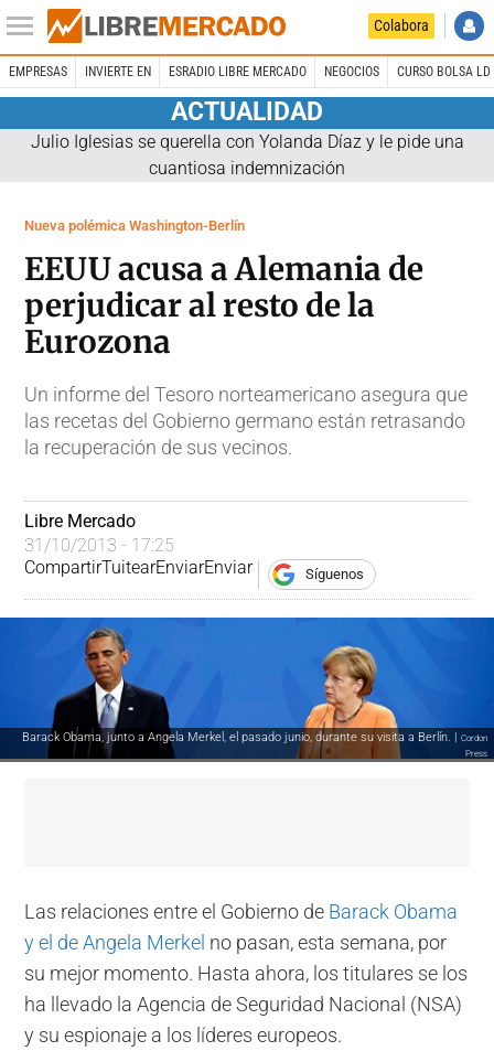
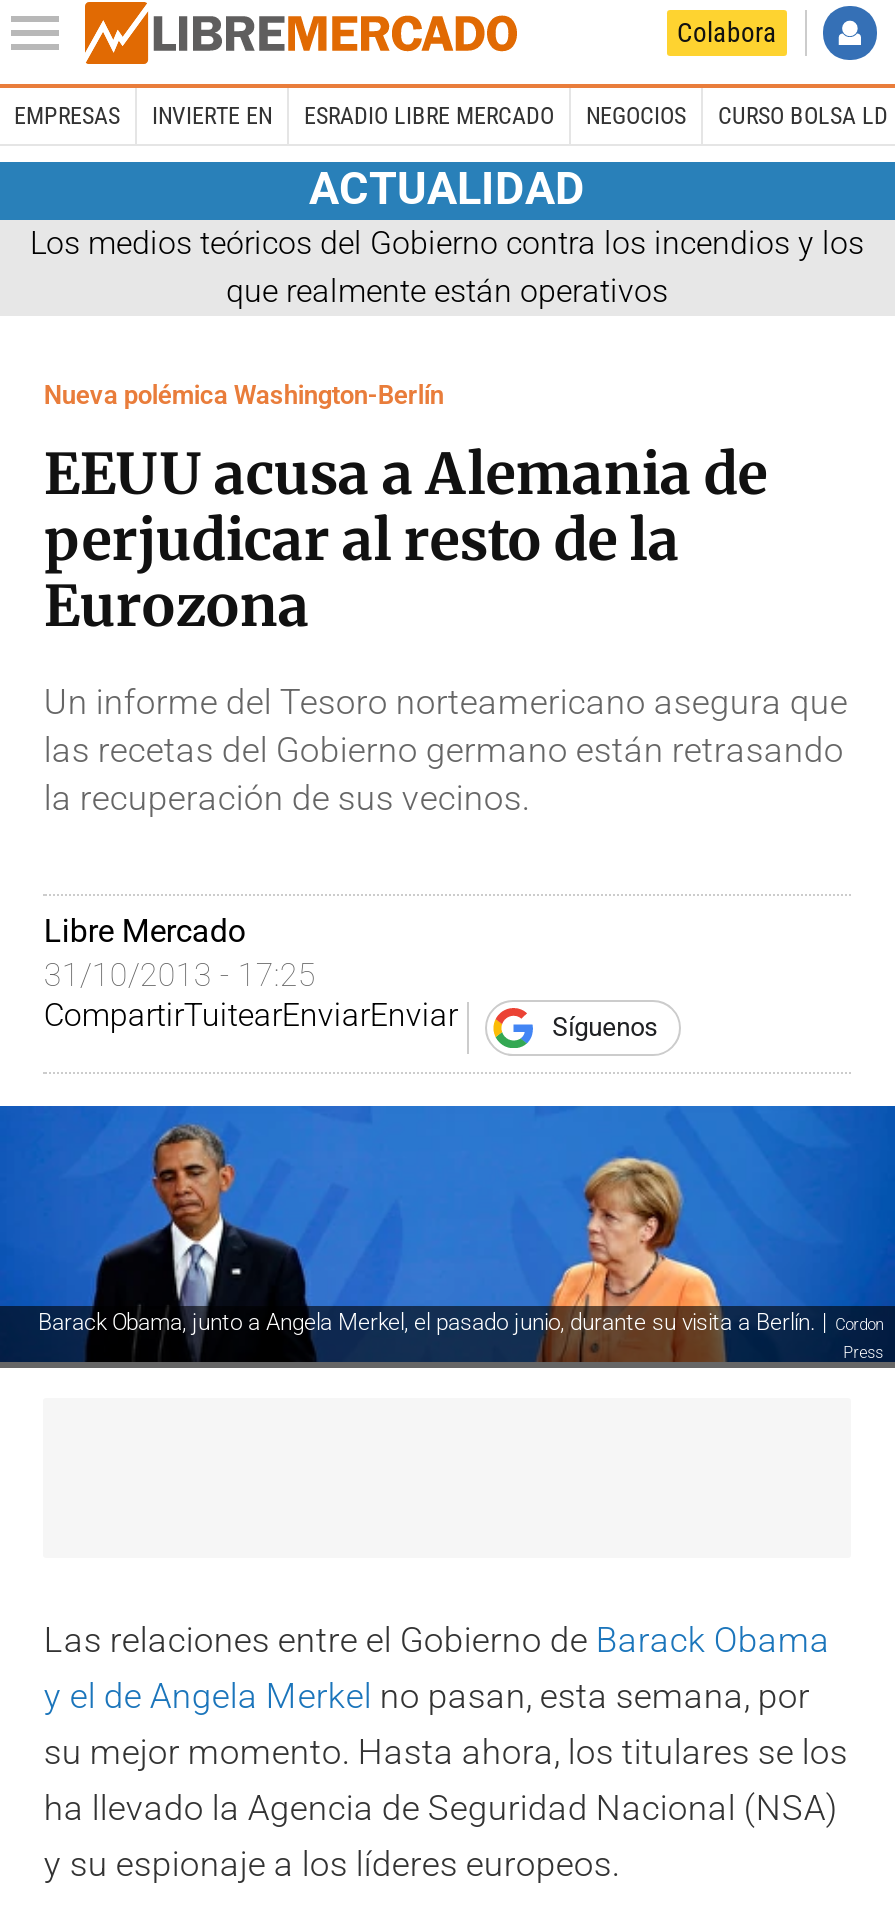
[30,131,464,178] Julio Iglesias se querella con Yolanda Díaz y le pide una | cuantiosa indemnización -> [30,223,864,309] Los medios teóricos del Gobierno contra los incendios y los | que realmente están operativos

